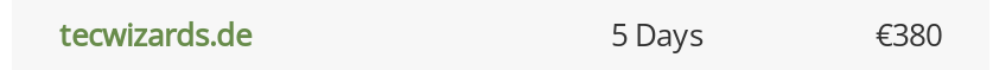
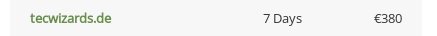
[611,13,704,56] 5 Days -> [262,9,301,27] 7 Days

